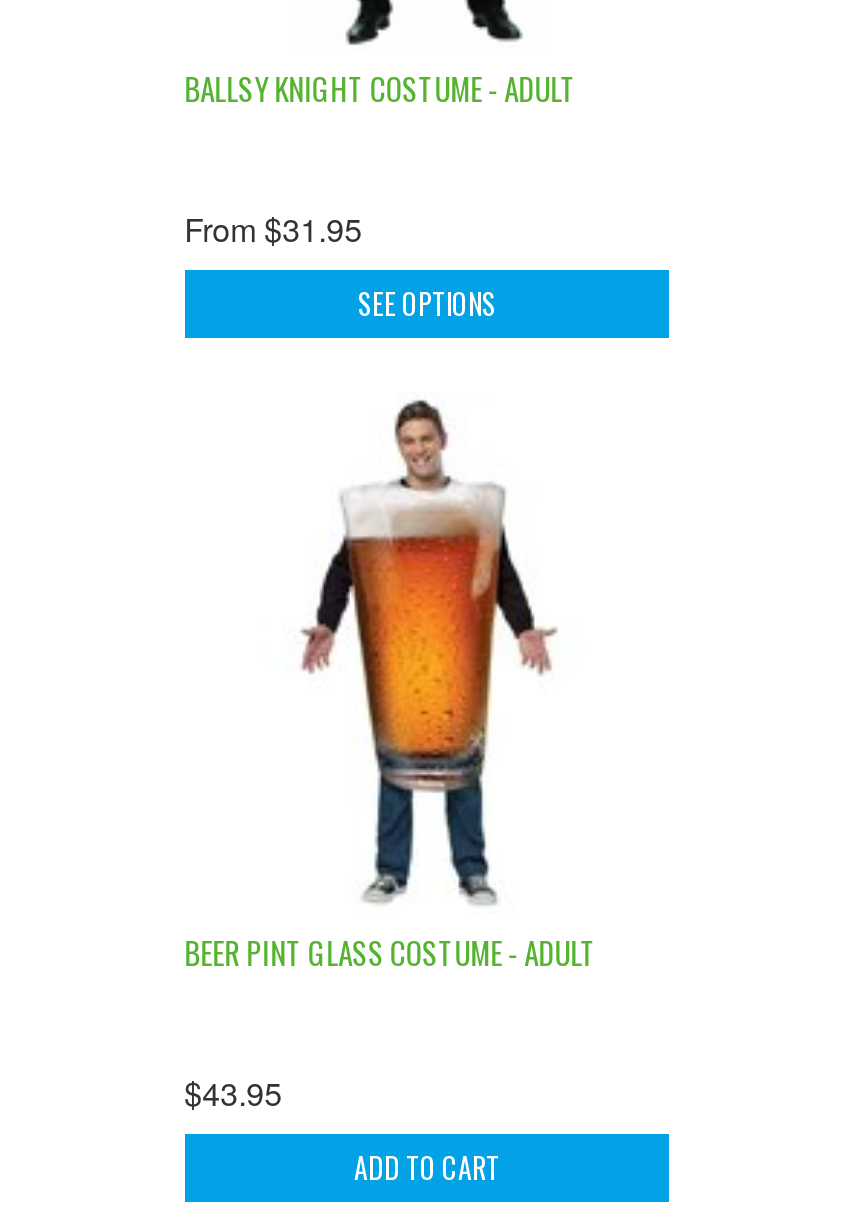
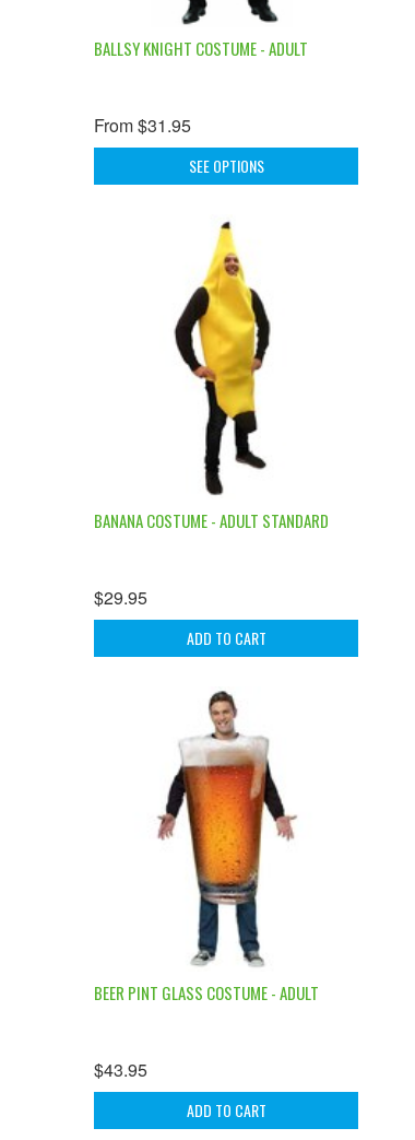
none -> [94,221,328,649] [image] | BANANA COSTUME - ADULT STANDARD | $29.95 | ADD TO CART

